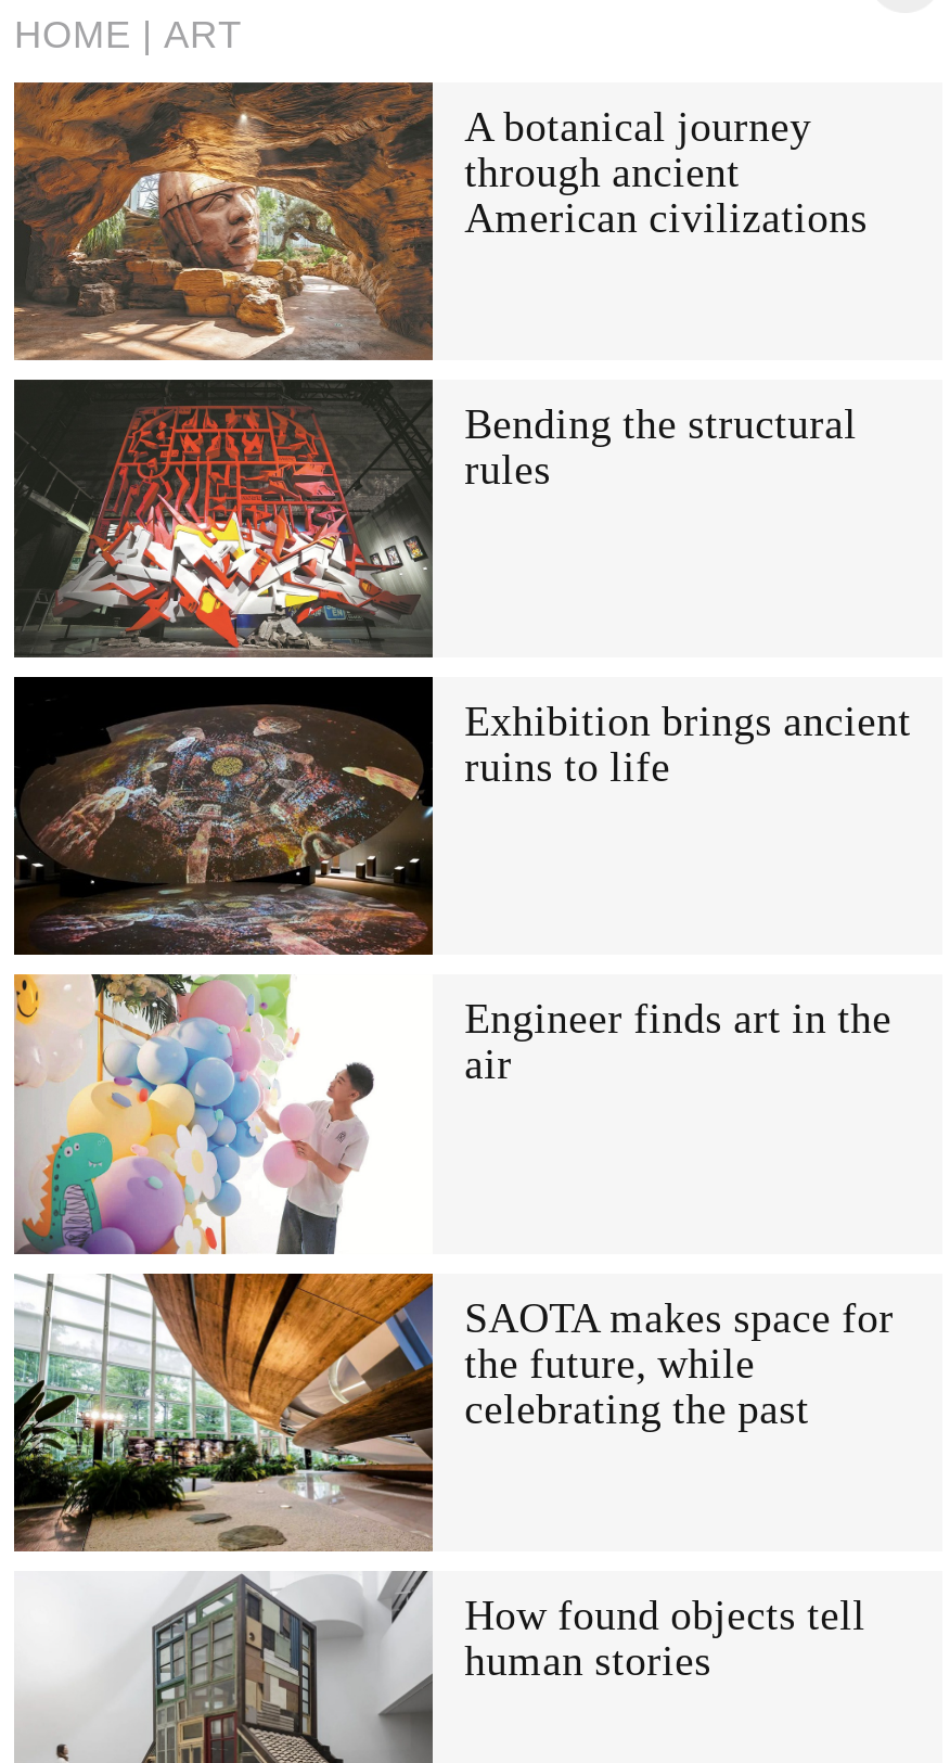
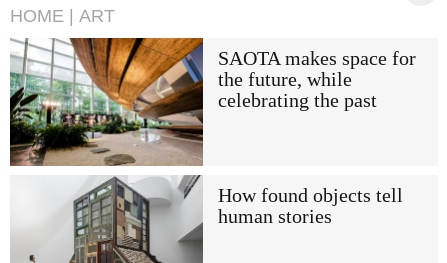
[12,80,868,360] [image] | A botanical journey | through ancient | American civilizations -> none
[12,378,857,660] [image] | Bending the structural | rules -> none
[12,675,911,957] [image] | Exhibition brings ancient | ruins to life -> none
[14,972,376,1256] [image] -> none
[464,997,892,1088] Engineer finds art in the | air -> none

